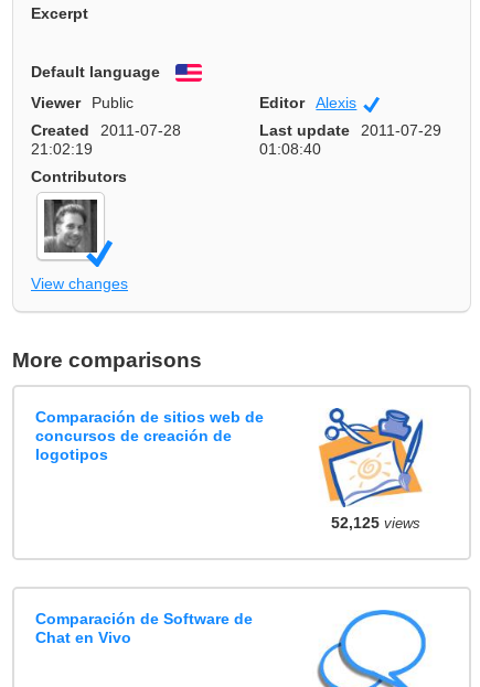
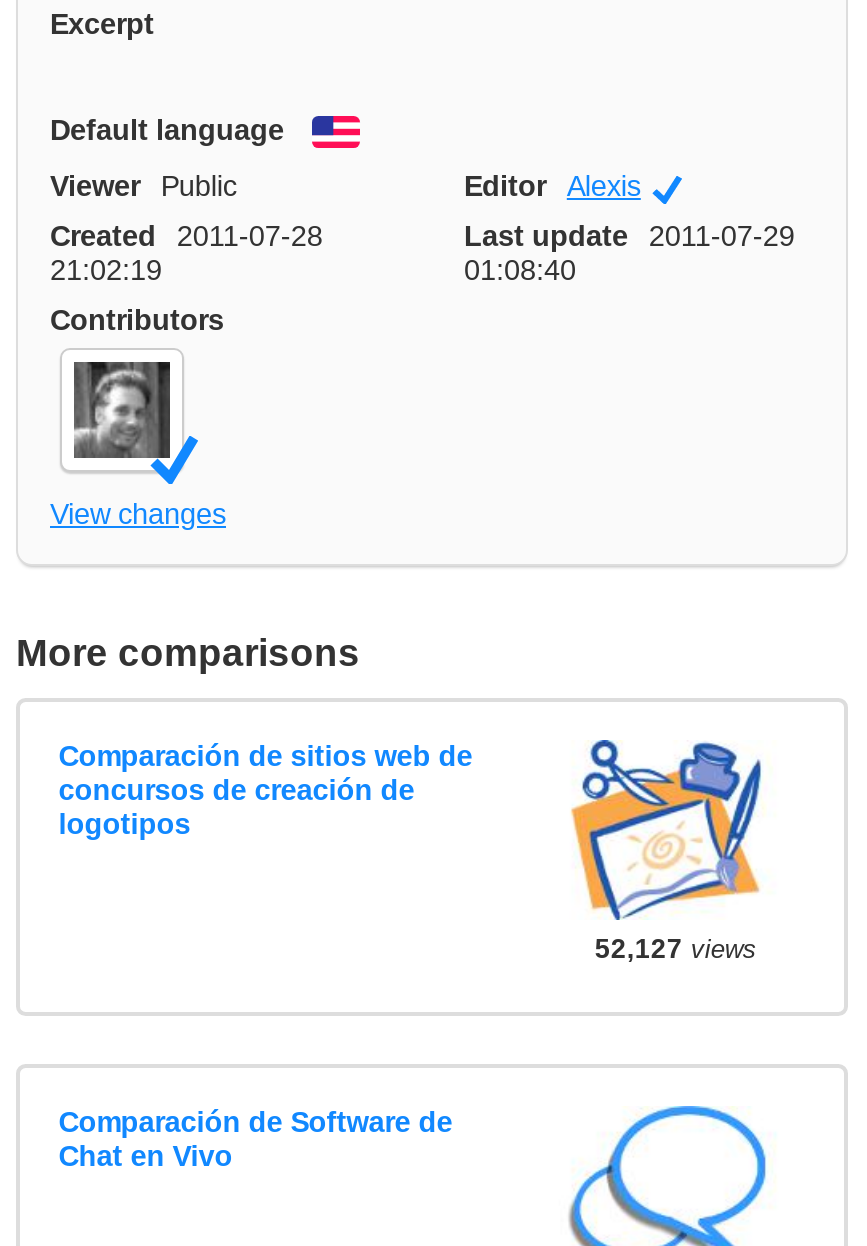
[331,515,421,532] 52,125 views -> [595,935,757,965] 52,127 views

